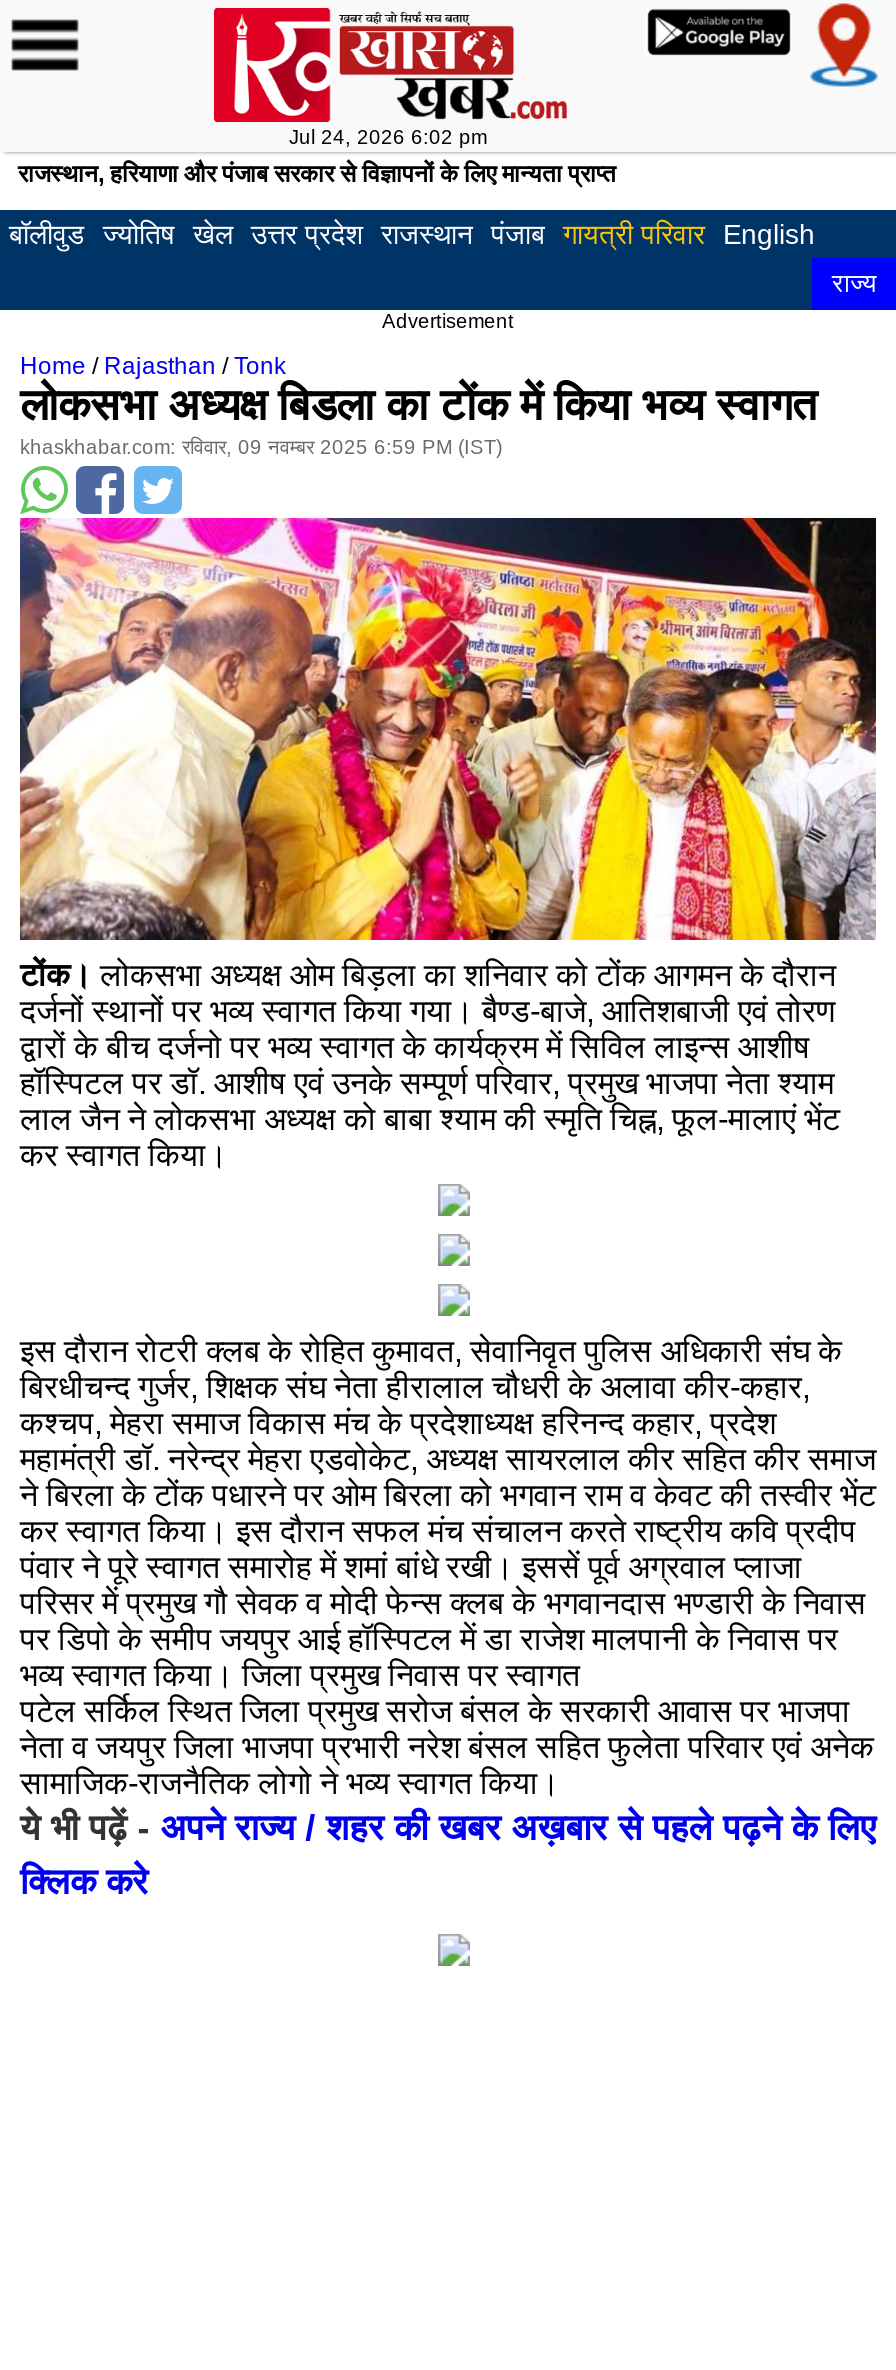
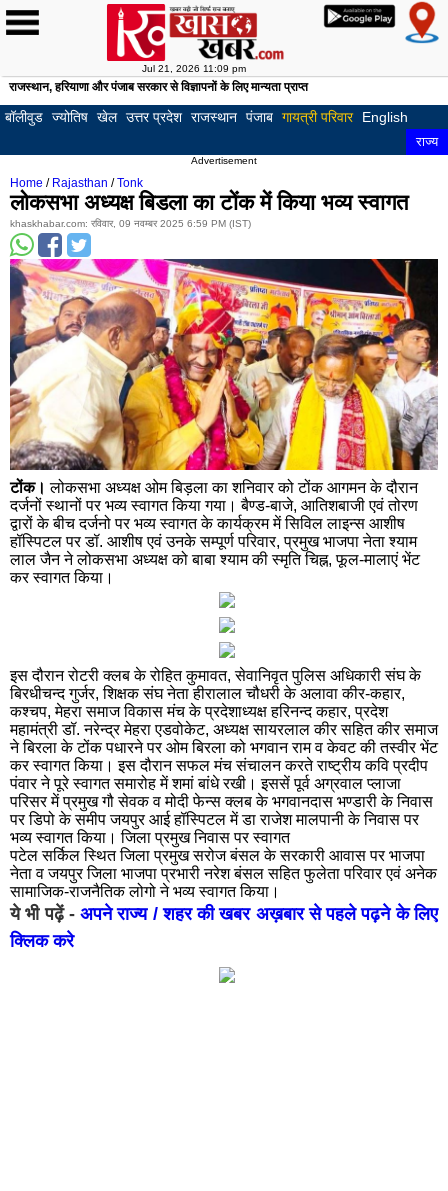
[289,126,487,148] Jul 24, 2026 6:02 pm -> [142,63,246,74] Jul 21, 2026 11:09 pm

